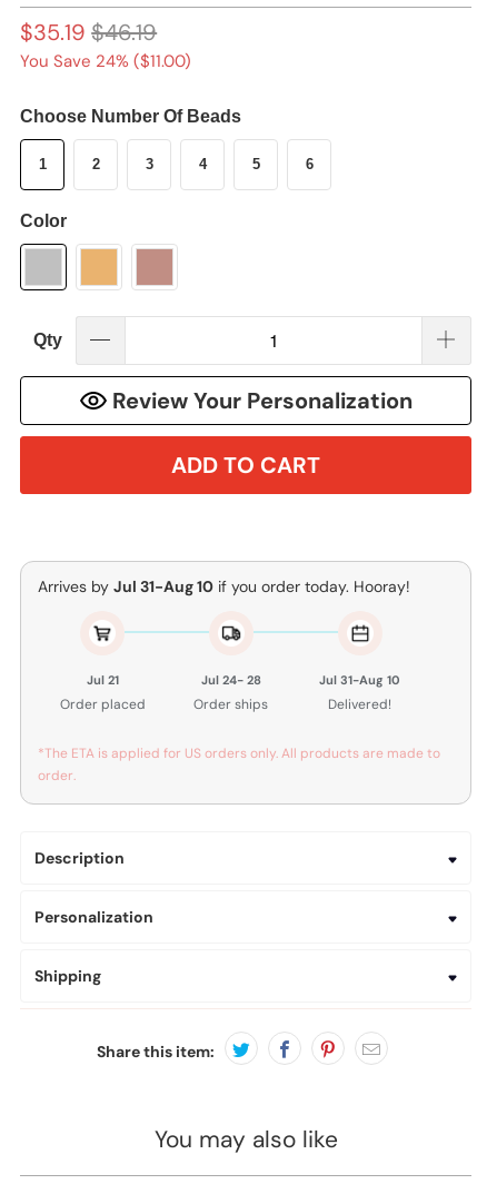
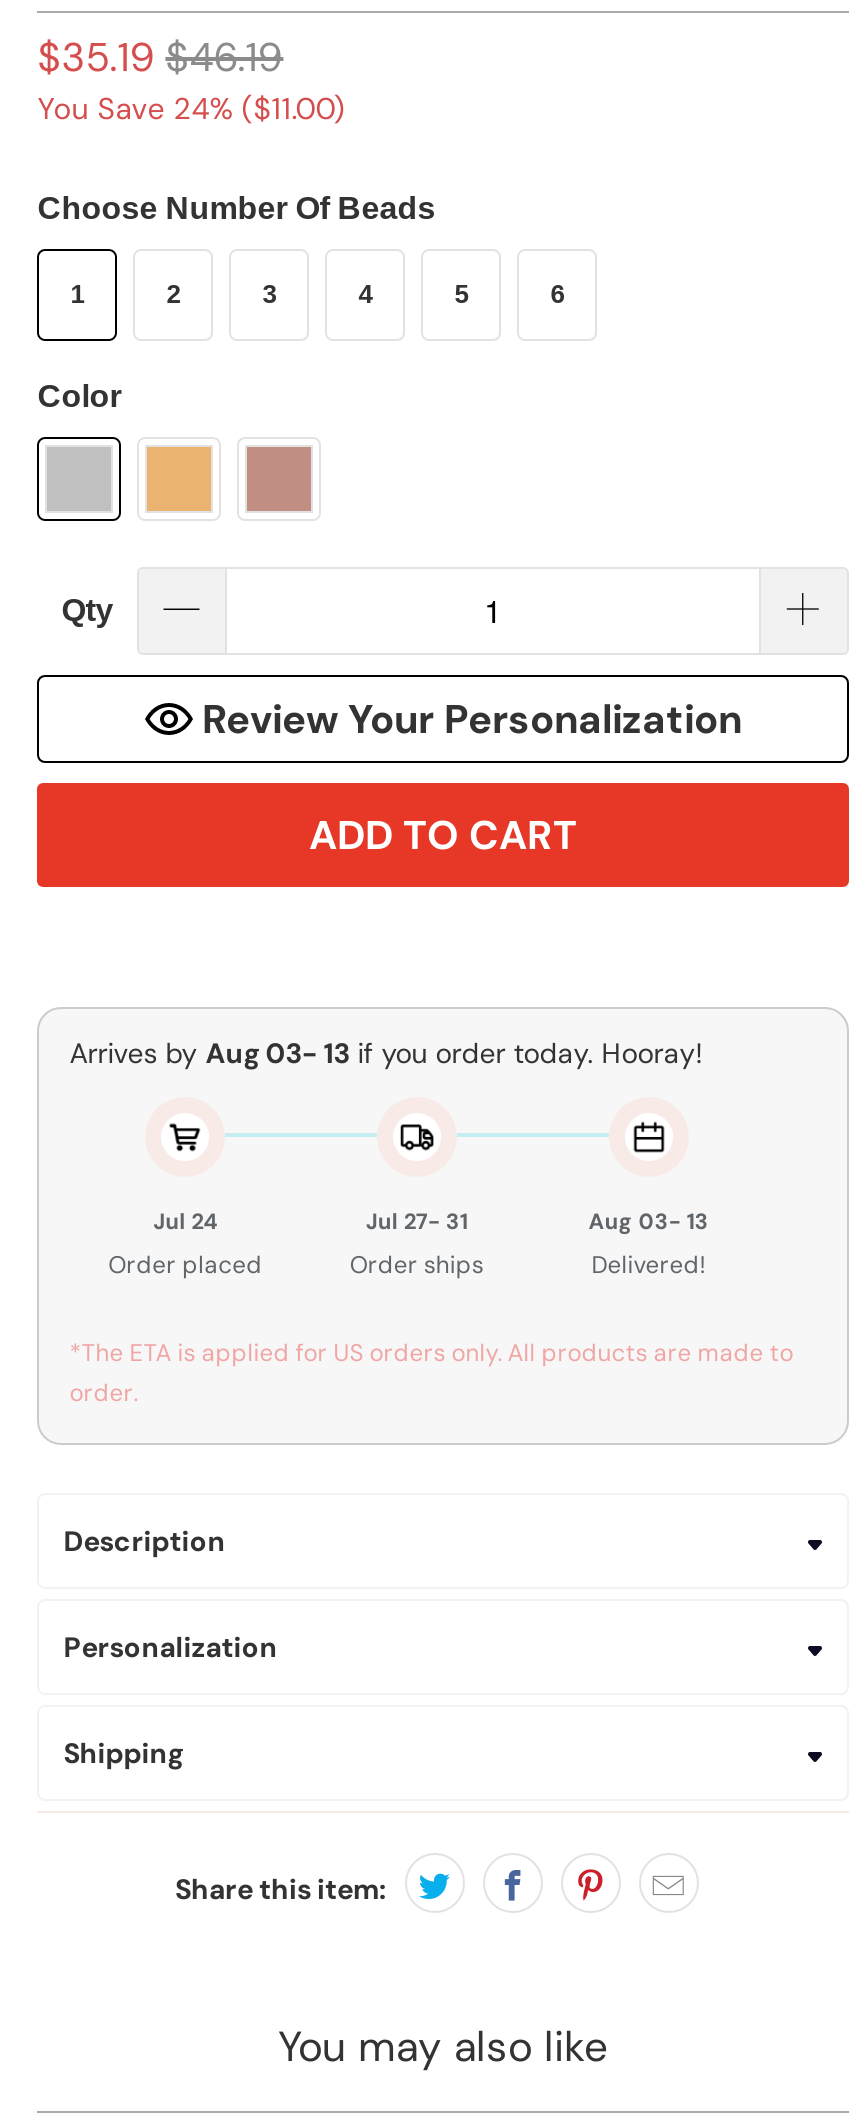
[38,576,411,596] Arrives by Jul 31-Aug 10 if you order today. Hooray! -> [69,1034,703,1070] Arrives by Aug 03- 13 if you order today. Hooray!
[86,672,119,687] Jul 21 -> [153,1206,217,1234] Jul 24
[201,672,261,687] Jul 24- 28 -> [366,1206,468,1234] Jul 27- 31
[319,672,401,687] Jul 31-Aug 10 -> [588,1206,708,1234] Aug 03- 13

